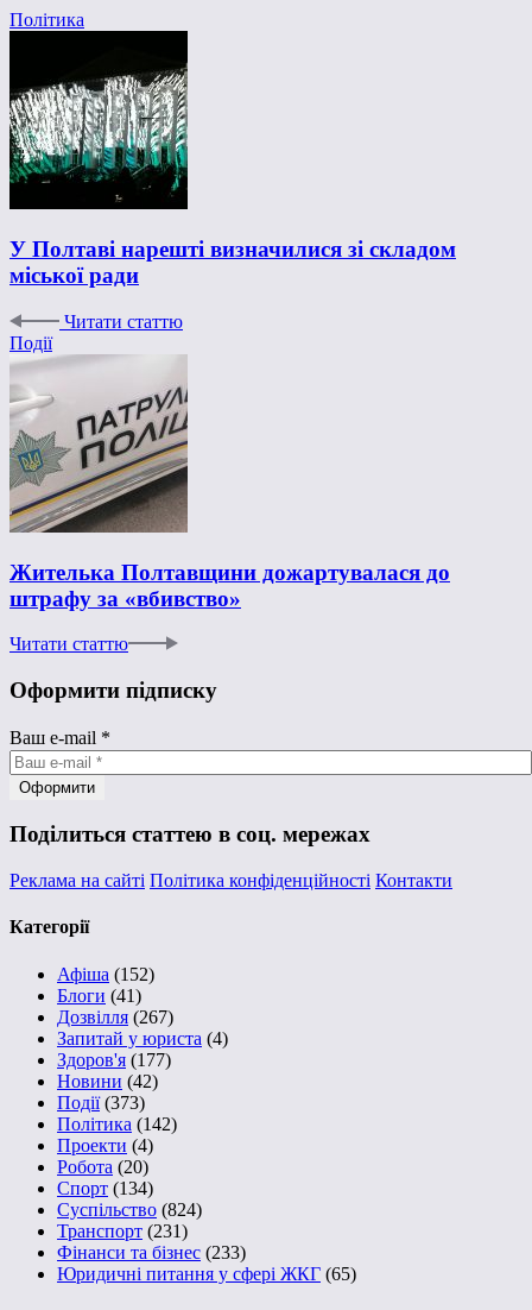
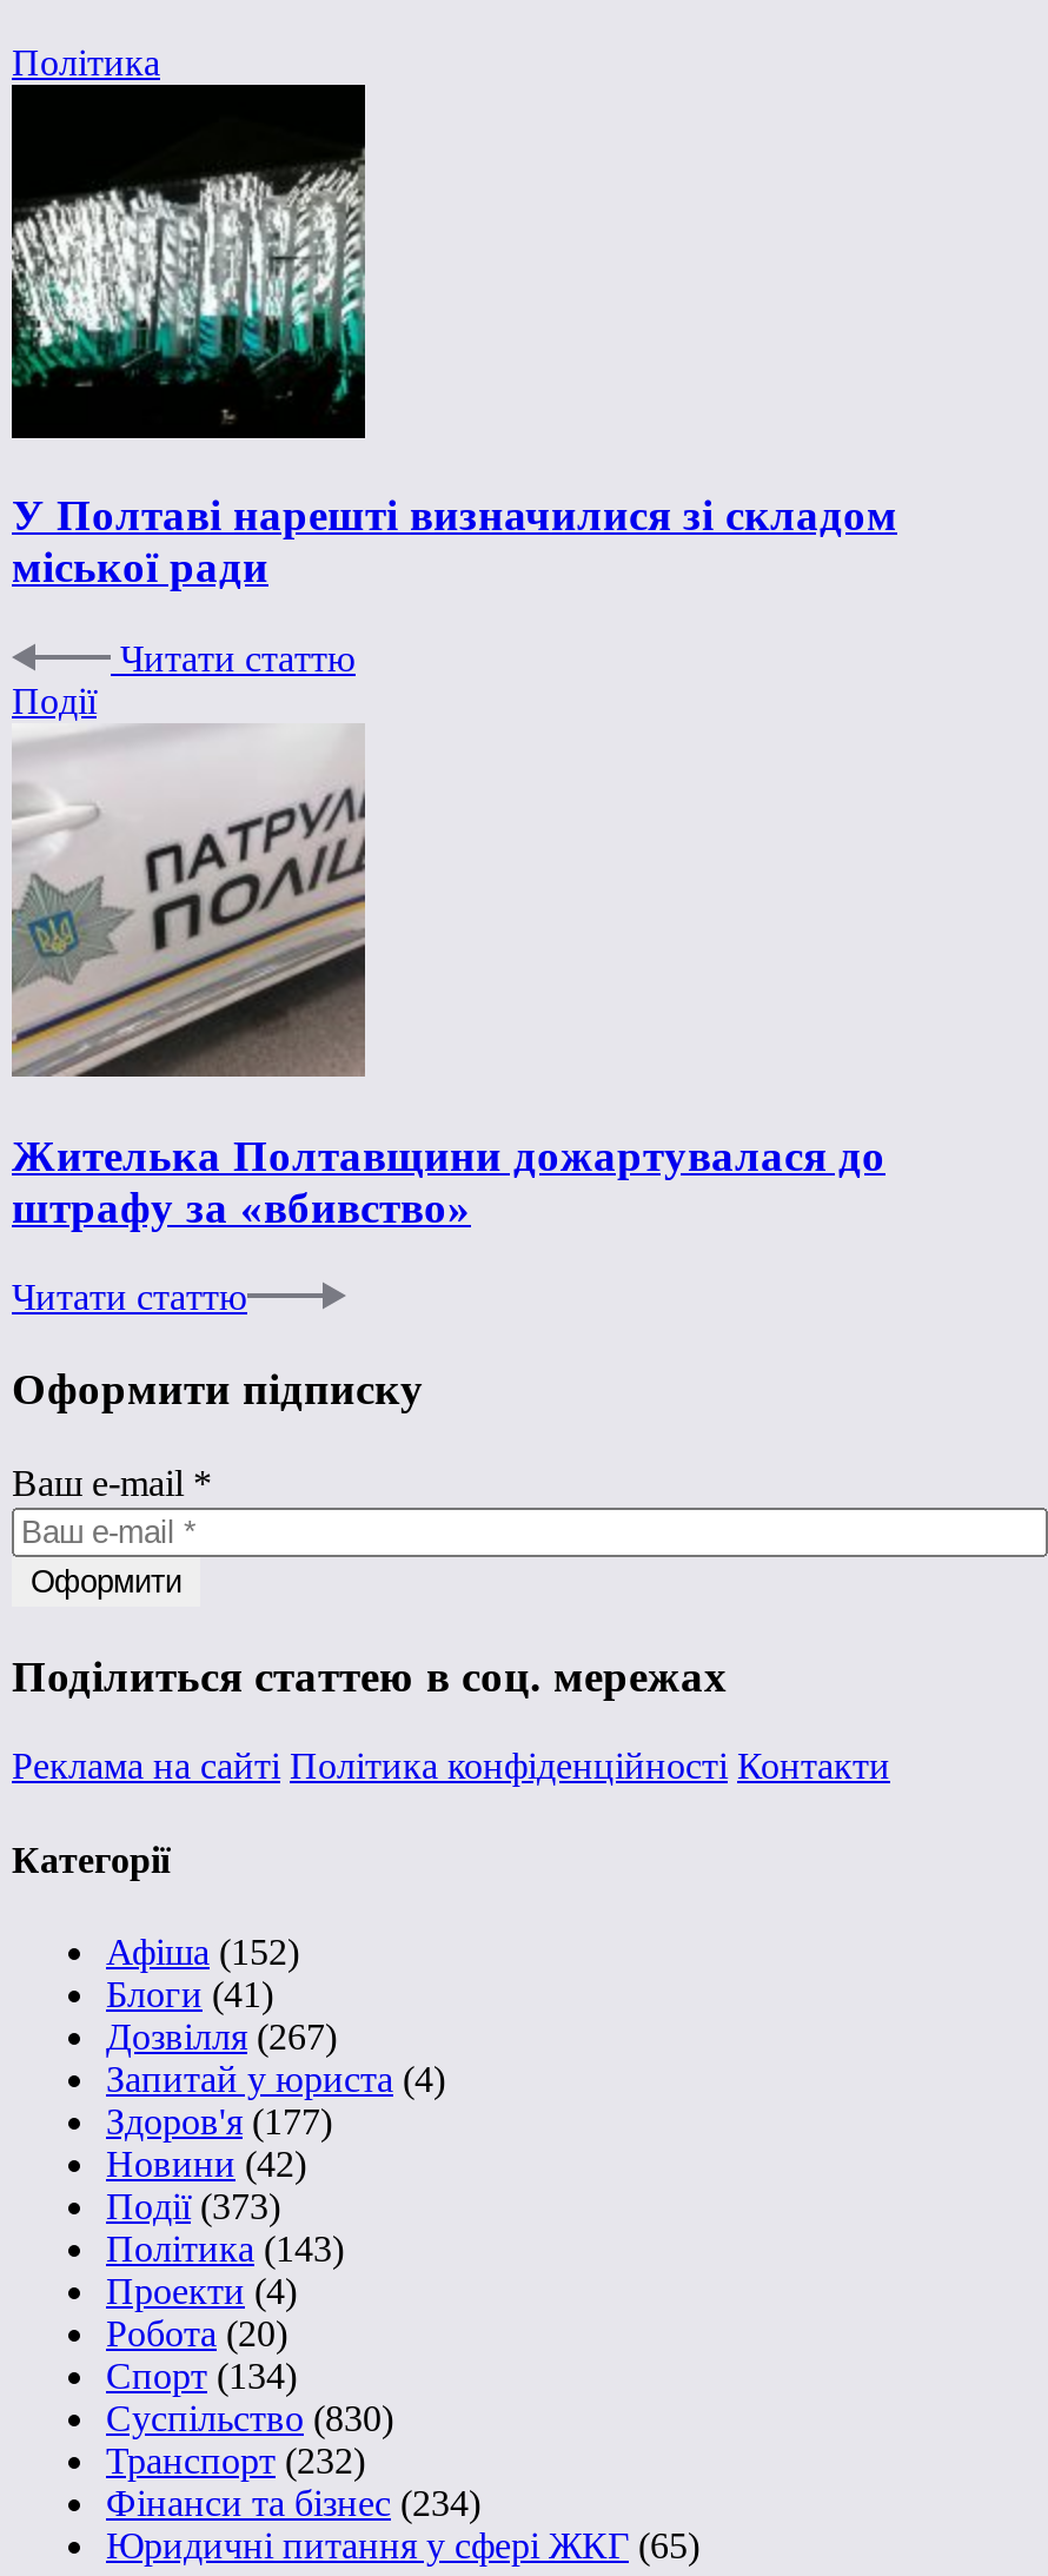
[57,1114,177,1134] Політика (142) -> [106,2228,344,2268] Політика (143)
[57,1199,202,1219] Суспільство (824) -> [106,2397,393,2437] Суспільство (830)
[57,1220,188,1241] Транспорт (231) -> [106,2440,365,2480] Транспорт (232)
[57,1242,246,1262] Фінанси та бізнес (233) -> [106,2482,480,2522] Фінанси та бізнес (234)

